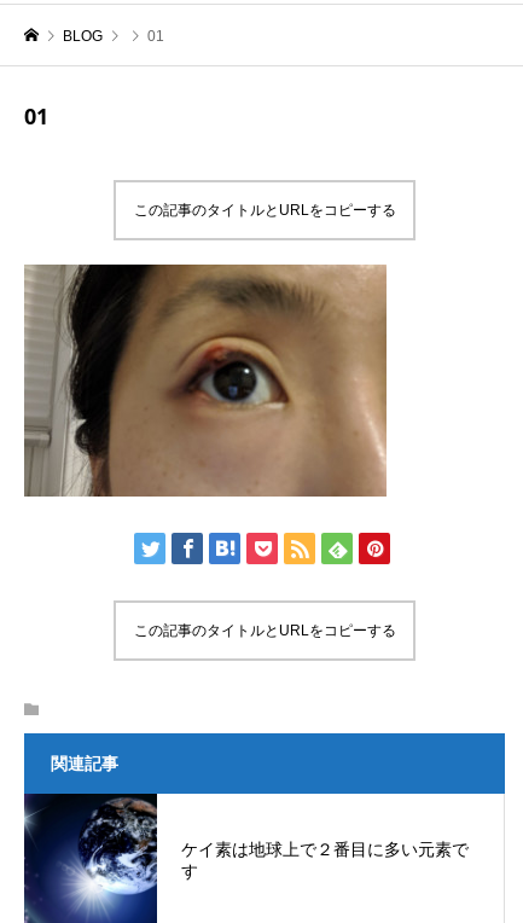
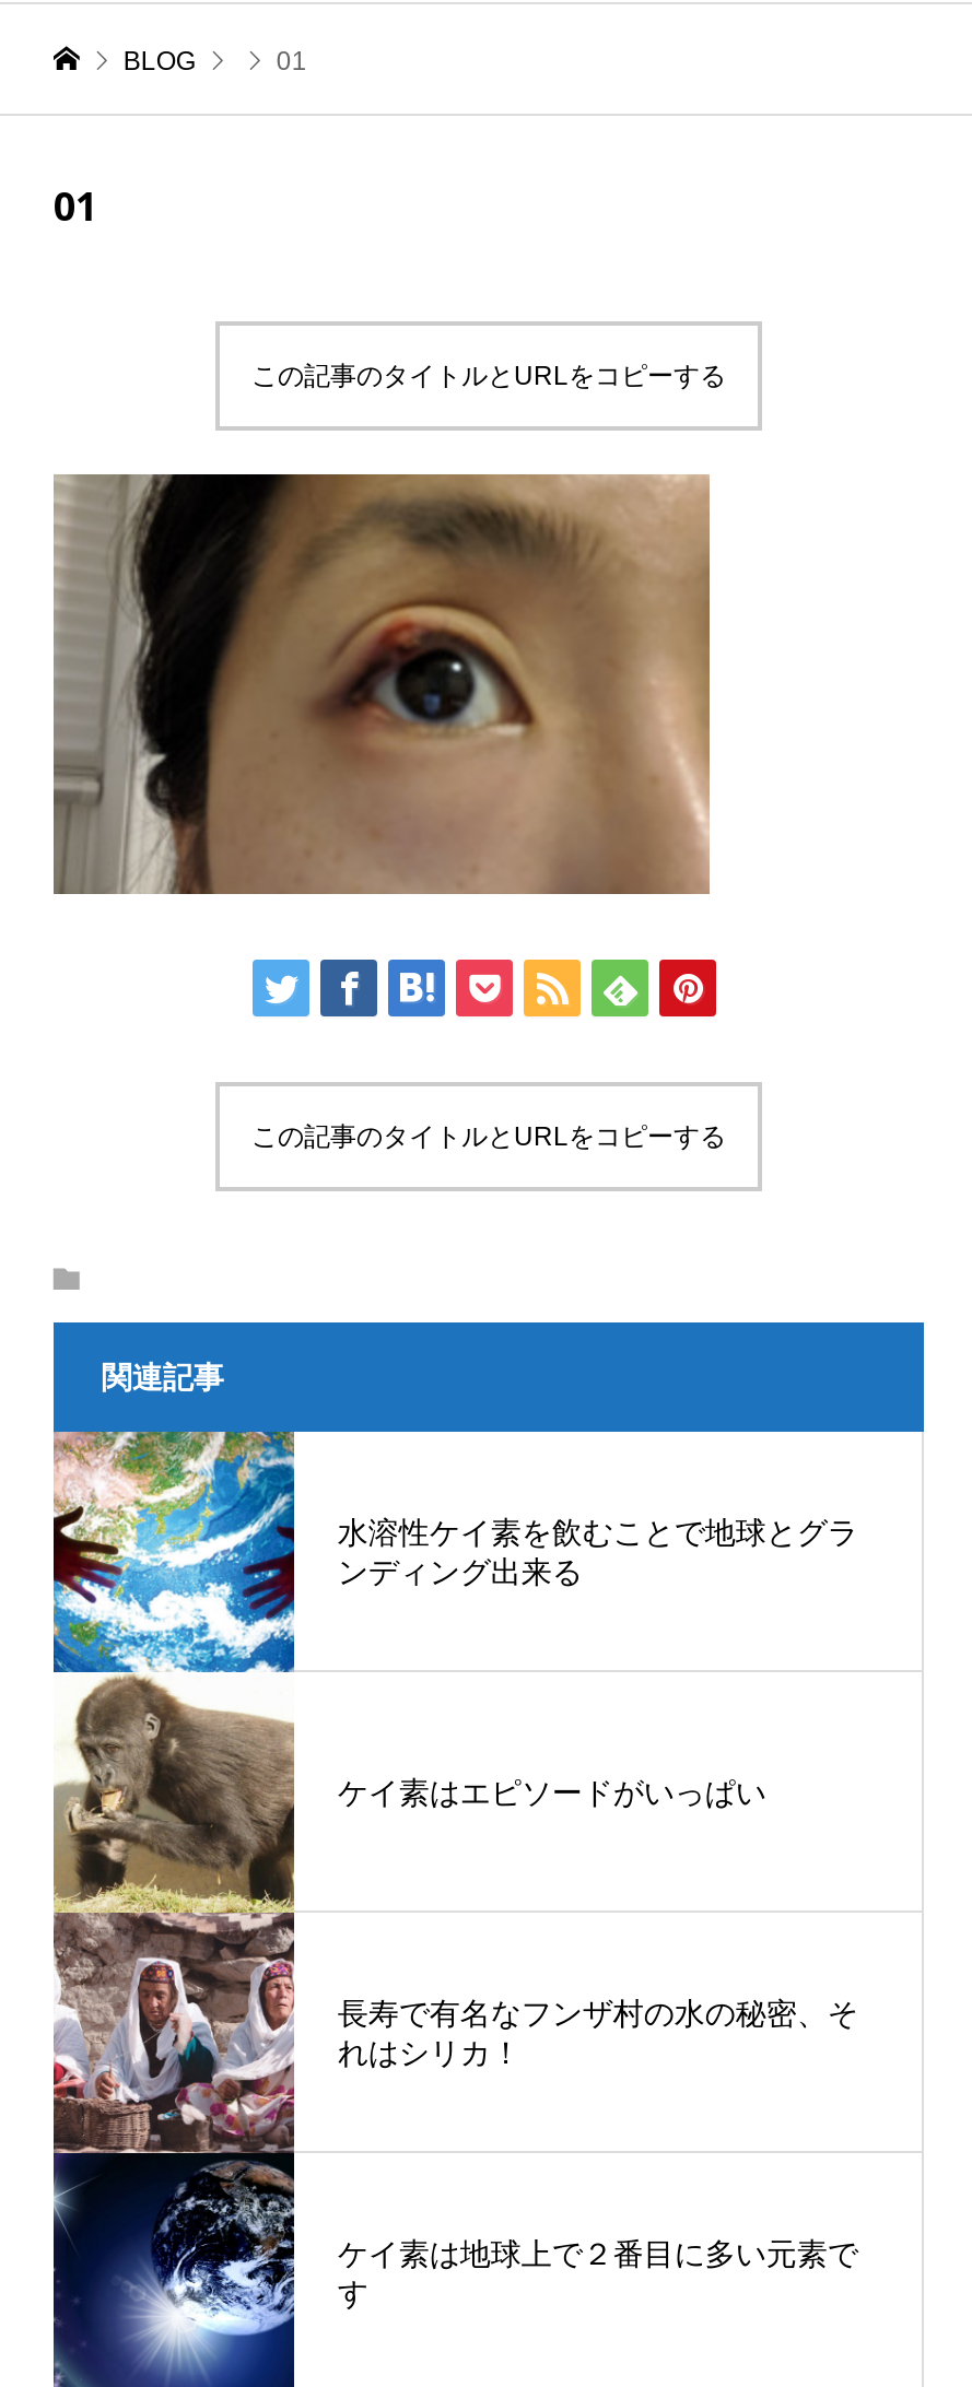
none -> [51,1430,858,2155] [image] | 水溶性ケイ素を飲むことで地球とグラ | ンディング出来る
none -> [338,1775,766,1810] ケイ素はエピソードがいっぱい
none -> [338,1996,858,2070] 長寿で有名なフンザ村の水の秘密、そ | れはシリカ！

